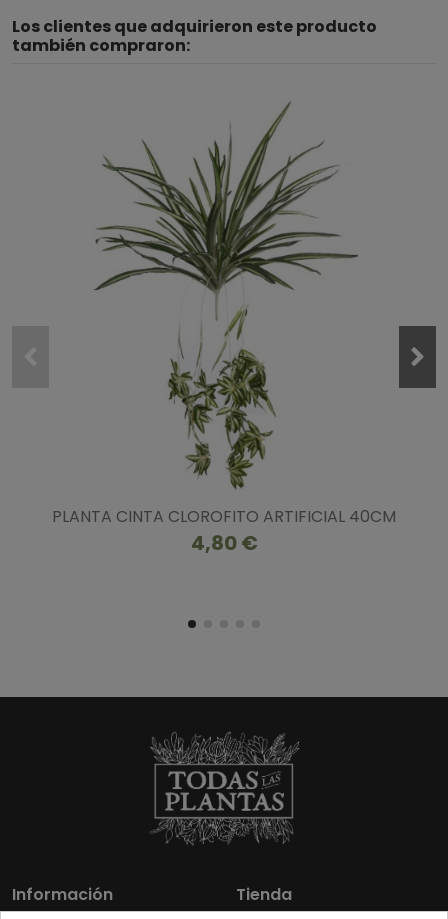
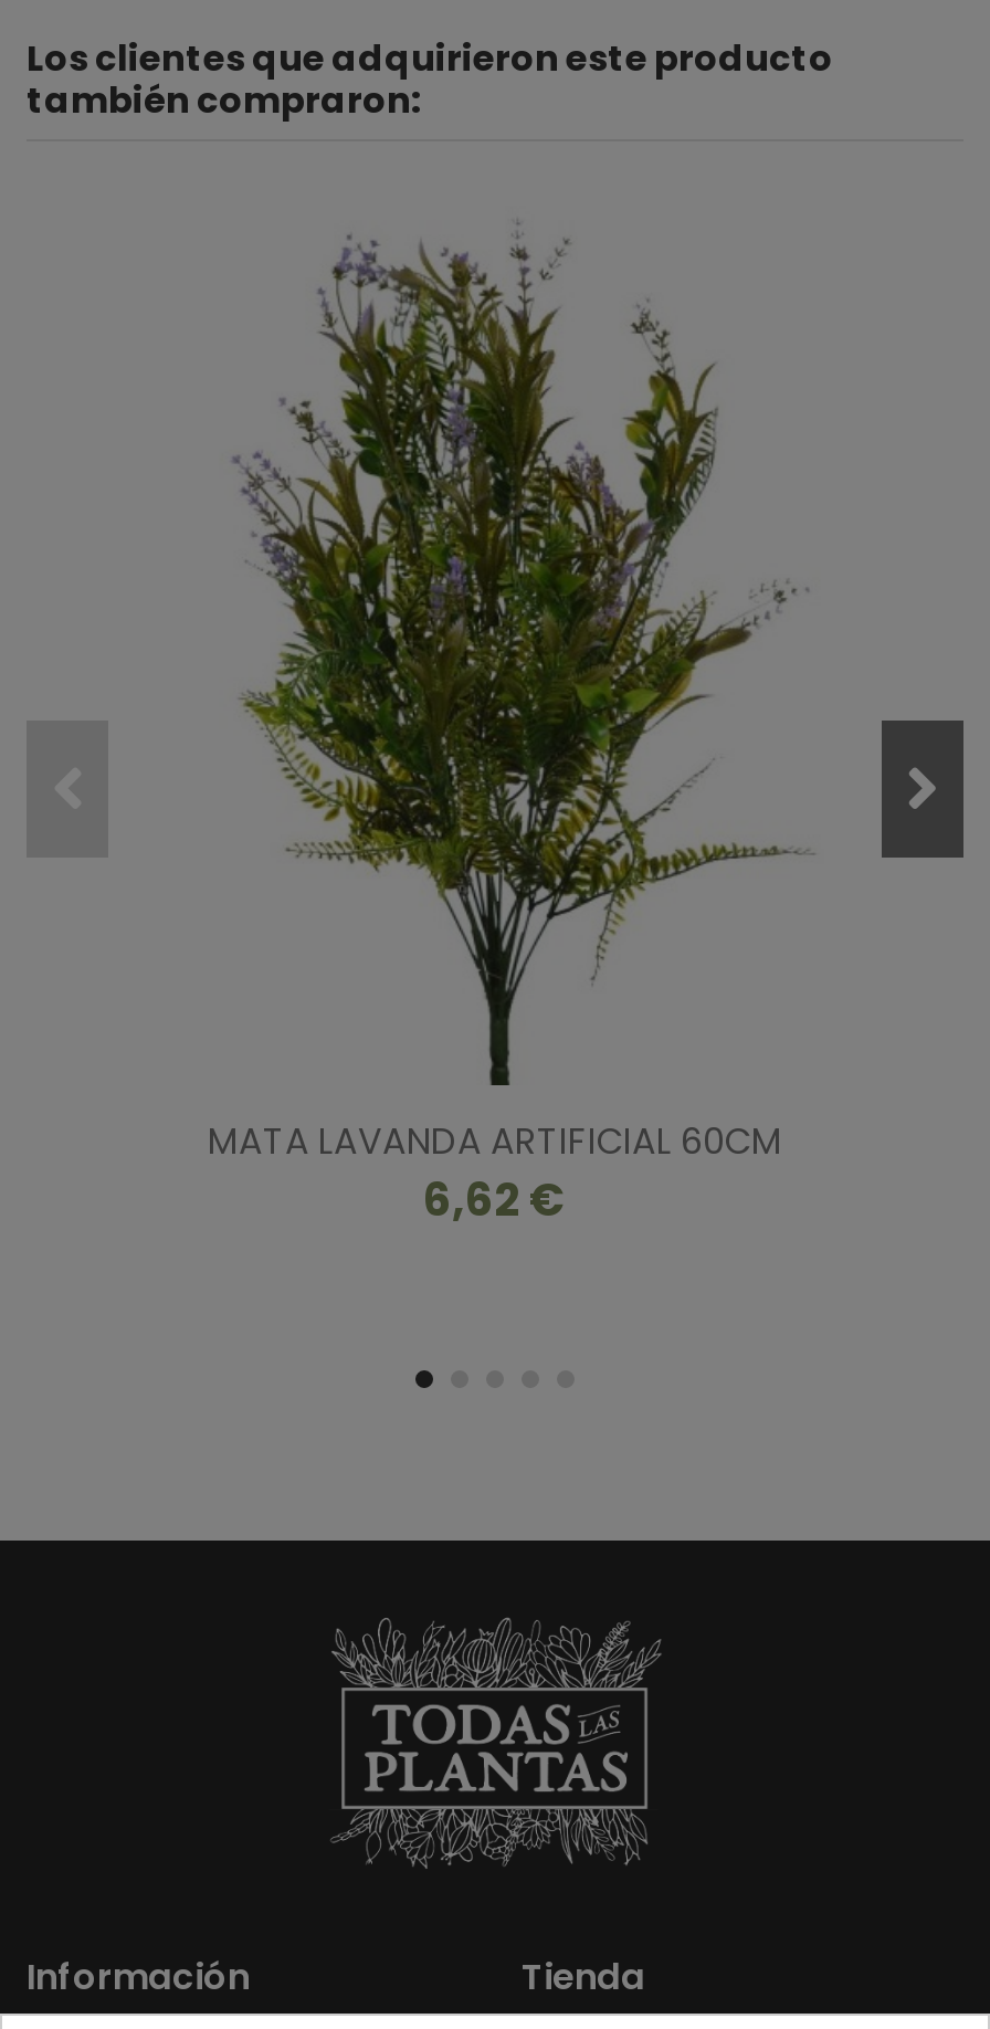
[52,103,396,557] [image] | PLANTA CINTA CLOROFITO ARTIFICIAL 40CM | 4,80 € -> [208,234,787,1231] [image] | MATA LAVANDA ARTIFICIAL 60CM | 6,62 €

